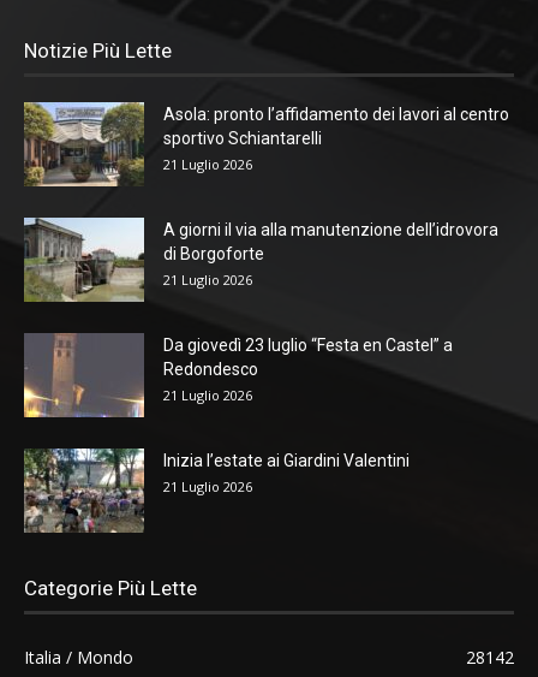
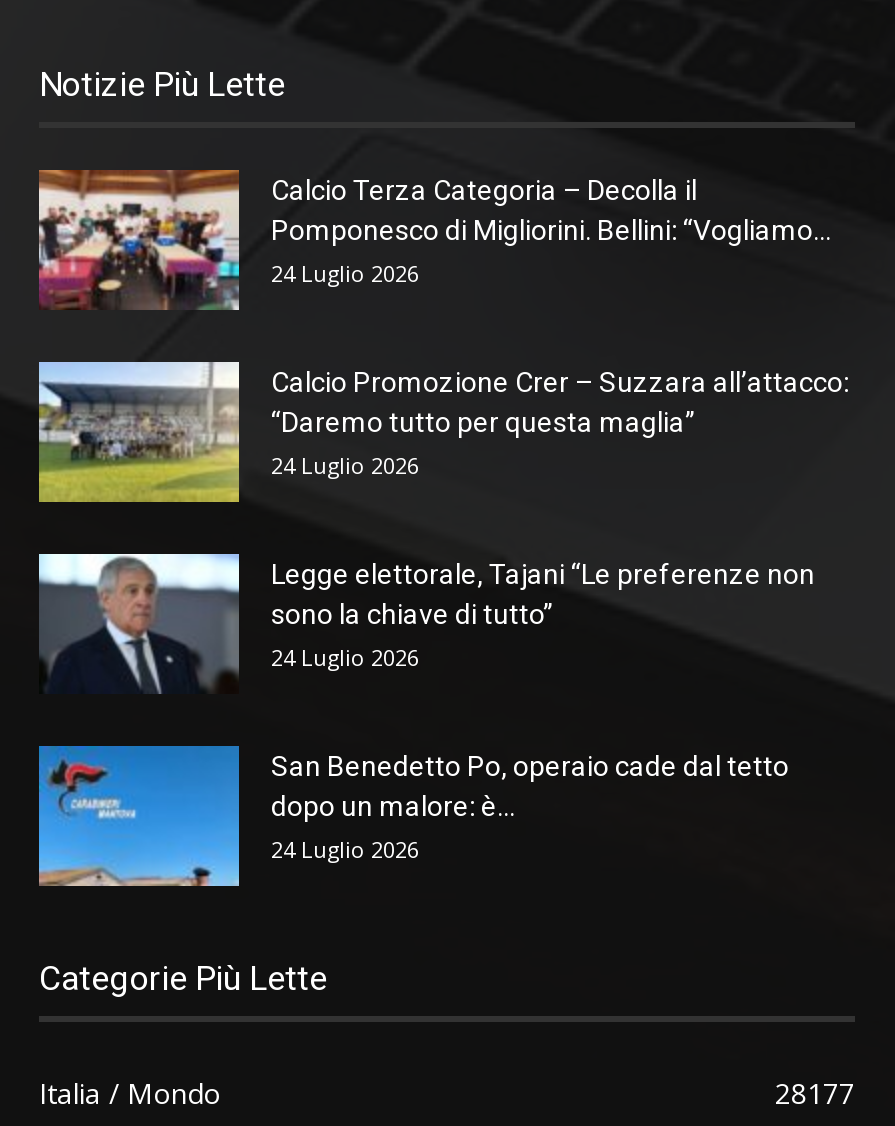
[24,101,509,188] [image] | Asola: pronto l’affidamento dei lavori al centro | sportivo Schiantarelli | 21 Luglio 2026 -> [37,168,831,312] [image] | Calcio Terza Categoria – Decolla il | Pomponesco di Migliorini. Bellini: “Vogliamo... | 24 Luglio 2026
[24,218,498,303] [image] | A giorni il via alla manutenzione dell’idrovora | di Borgoforte | 21 Luglio 2026 -> [37,362,849,504] [image] | Calcio Promozione Crer – Suzzara all’attacco: | “Daremo tutto per questa maglia” | 24 Luglio 2026
[23,332,453,418] [image] | Da giovedì 23 luglio “Festa en Castel” a | Redondesco | 21 Luglio 2026 -> [39,552,815,694] [image] | Legge elettorale, Tajani “Le preferenze non | sono la chiave di tutto” | 24 Luglio 2026
[23,447,410,533] [image] | Inizia l’estate ai Giardini Valentini | 21 Luglio 2026 -> [37,744,789,888] [image] | San Benedetto Po, operaio cade dal tetto | dopo un malore: è... | 24 Luglio 2026
[466,645,514,668] 28142 -> [775,1074,855,1112] 28177

